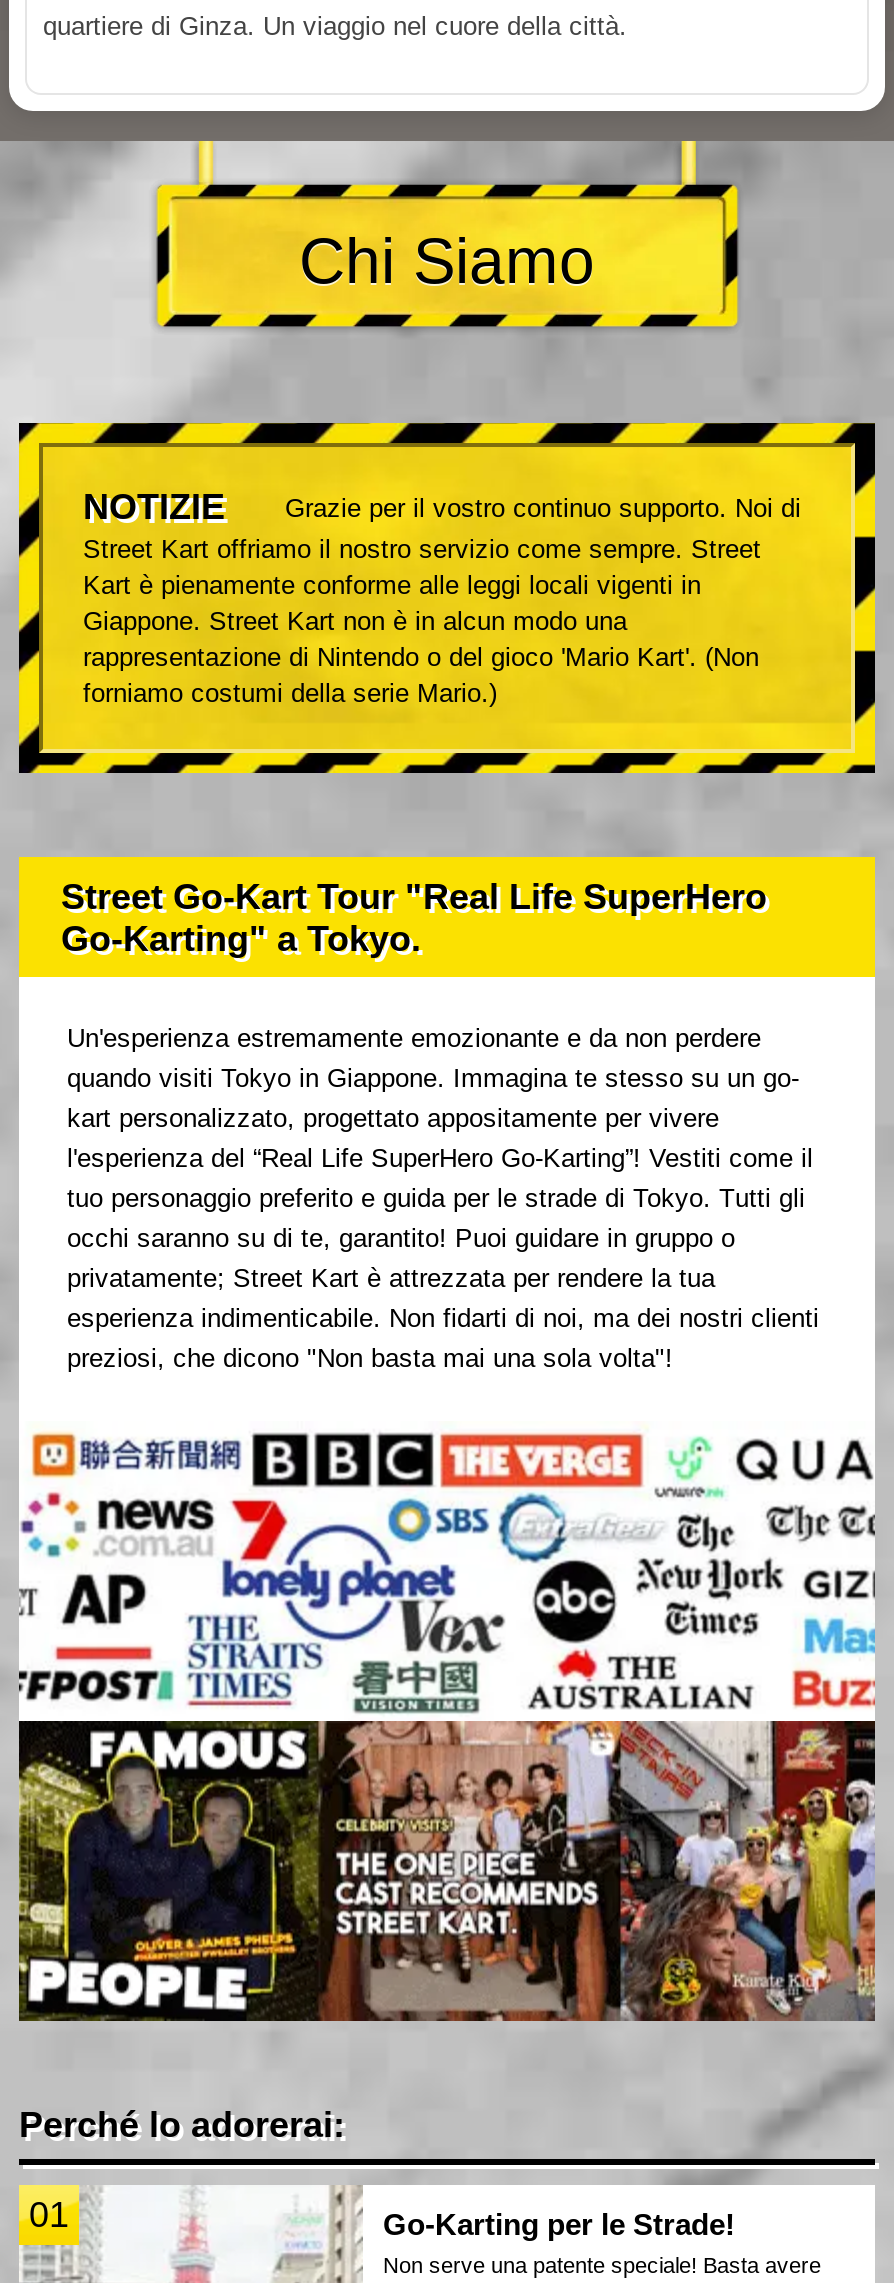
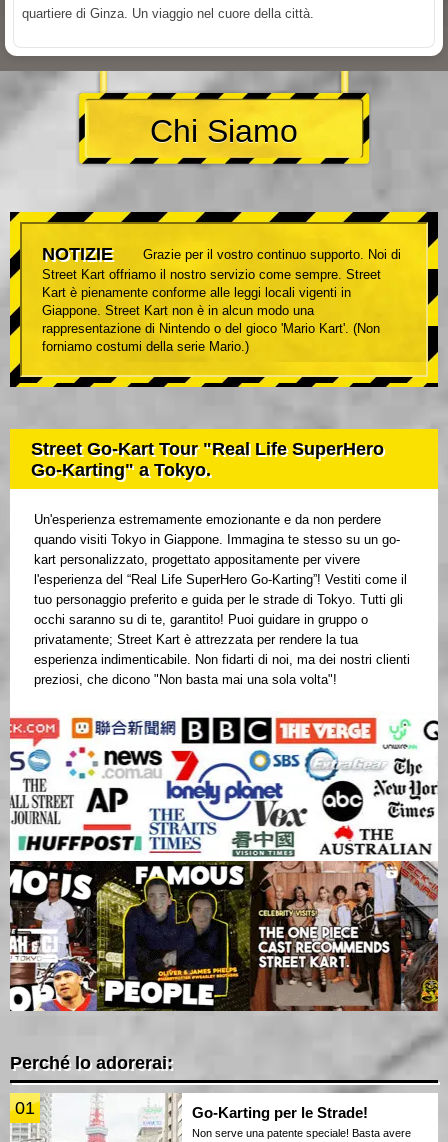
[17,1431,877,2023] [image] -> [9,716,439,1012] [image]

